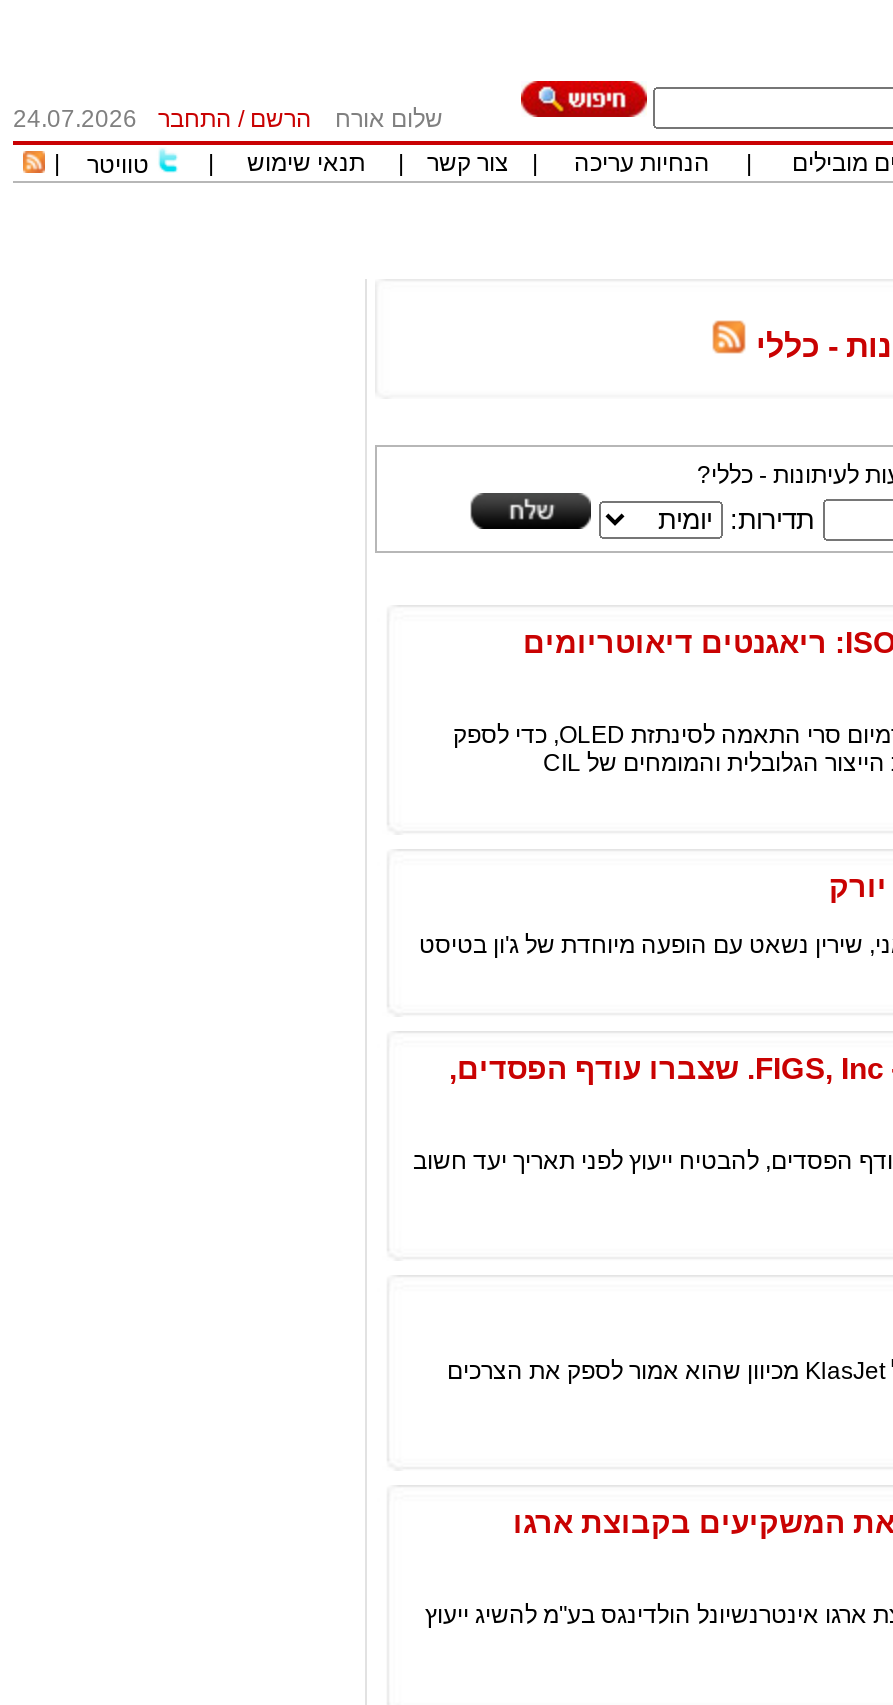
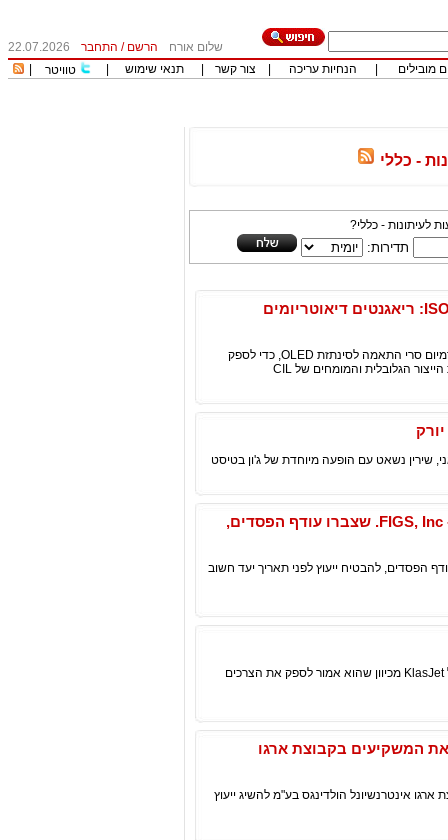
[13,105,443,133] שלום אורח הרשם / התחבר 24.07.2026 -> [8,40,223,54] שלום אורח הרשם / התחבר 22.07.2026

